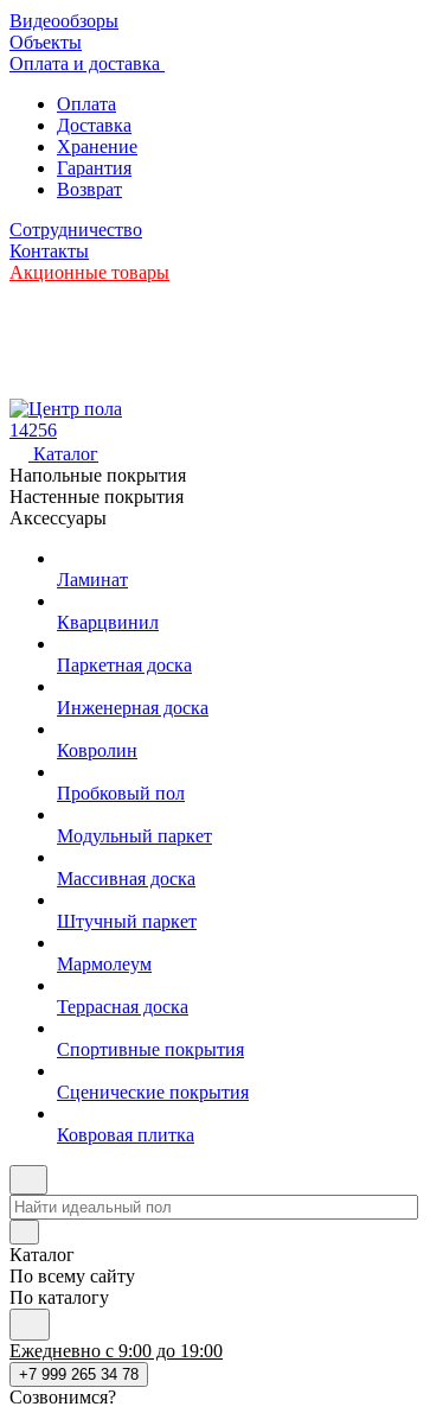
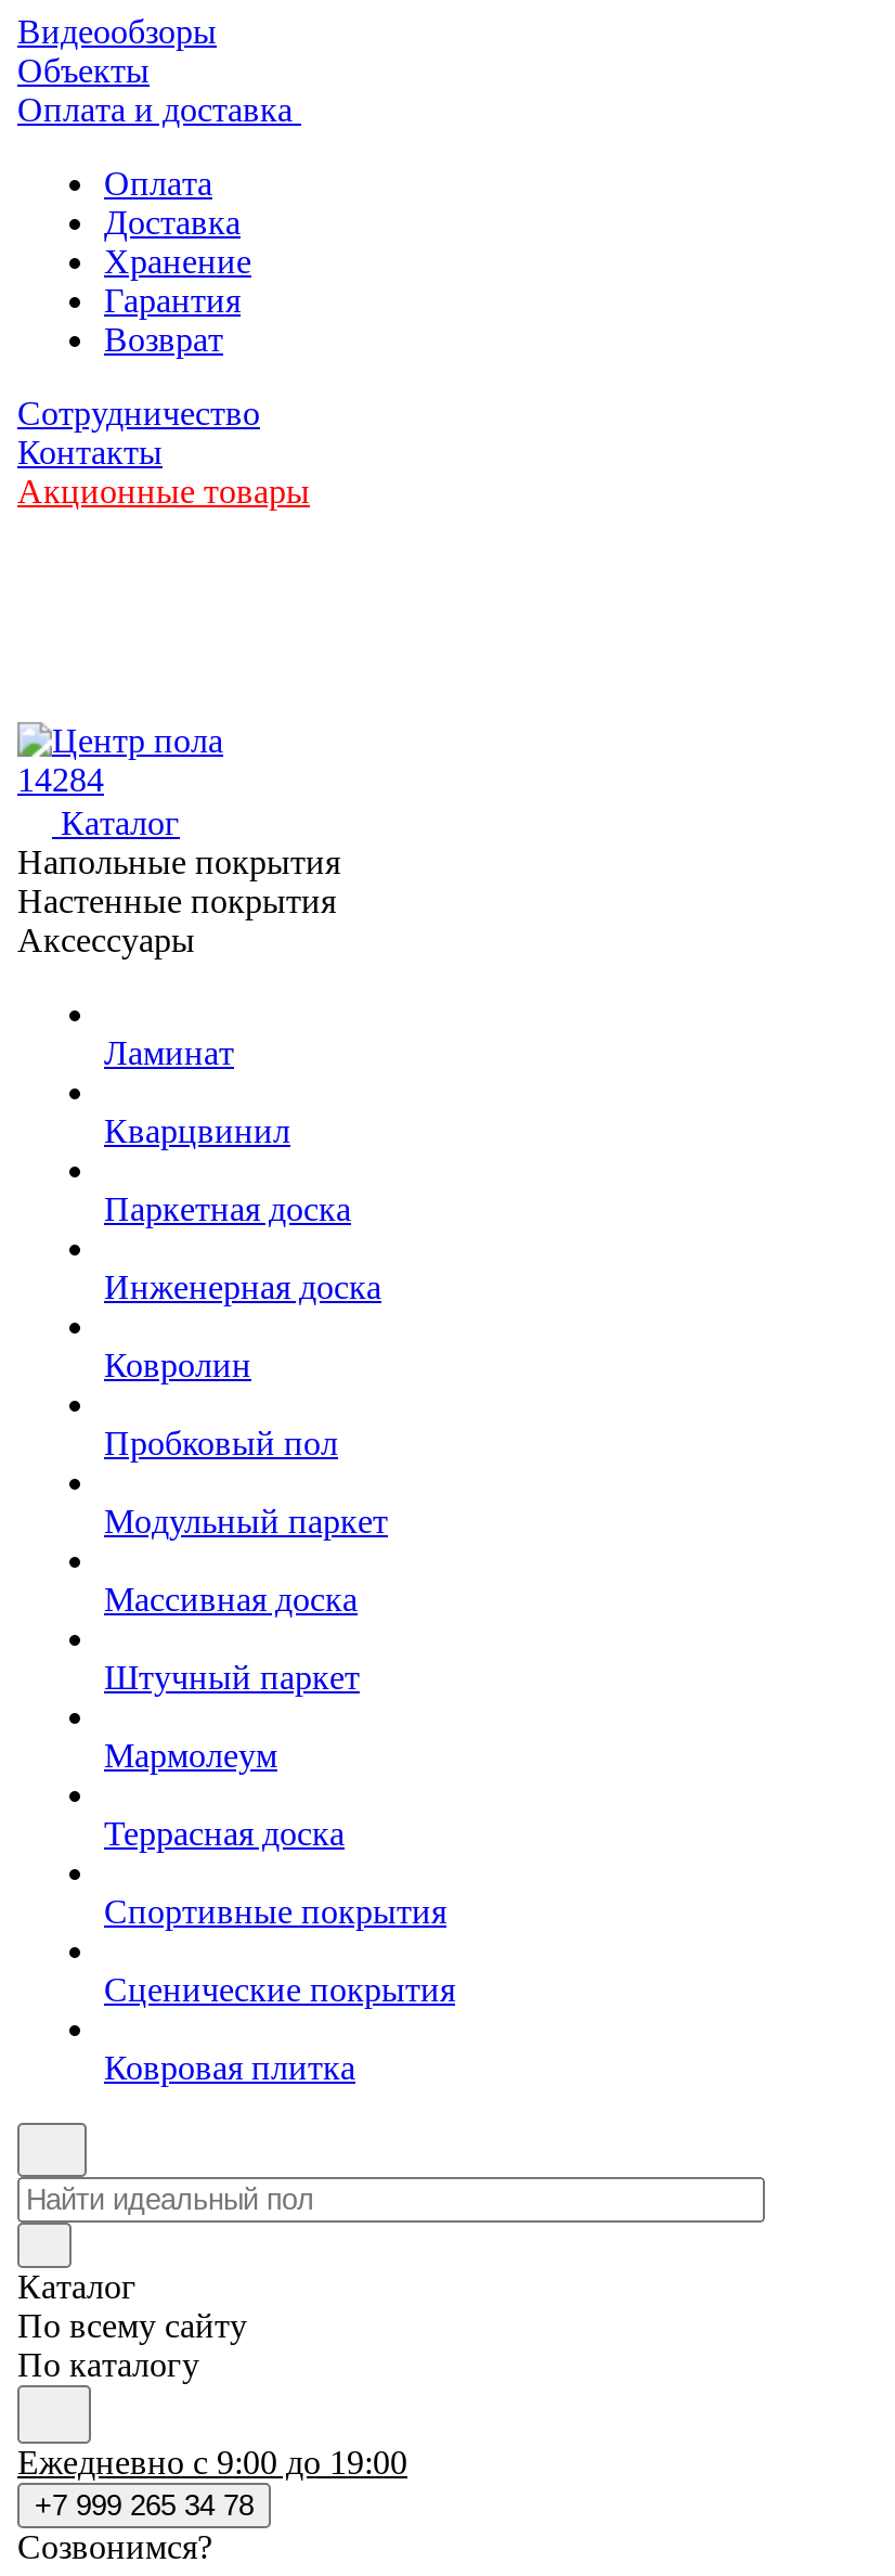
[9,420,57,440] 14256 -> [17,761,104,798] 14284

